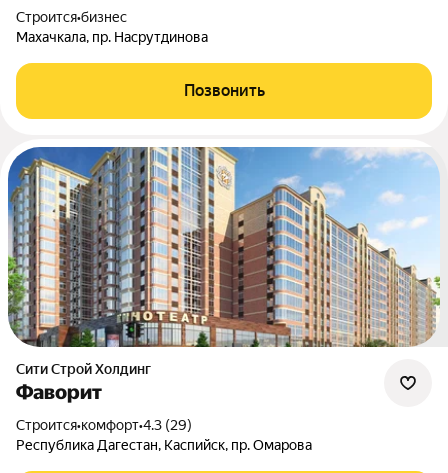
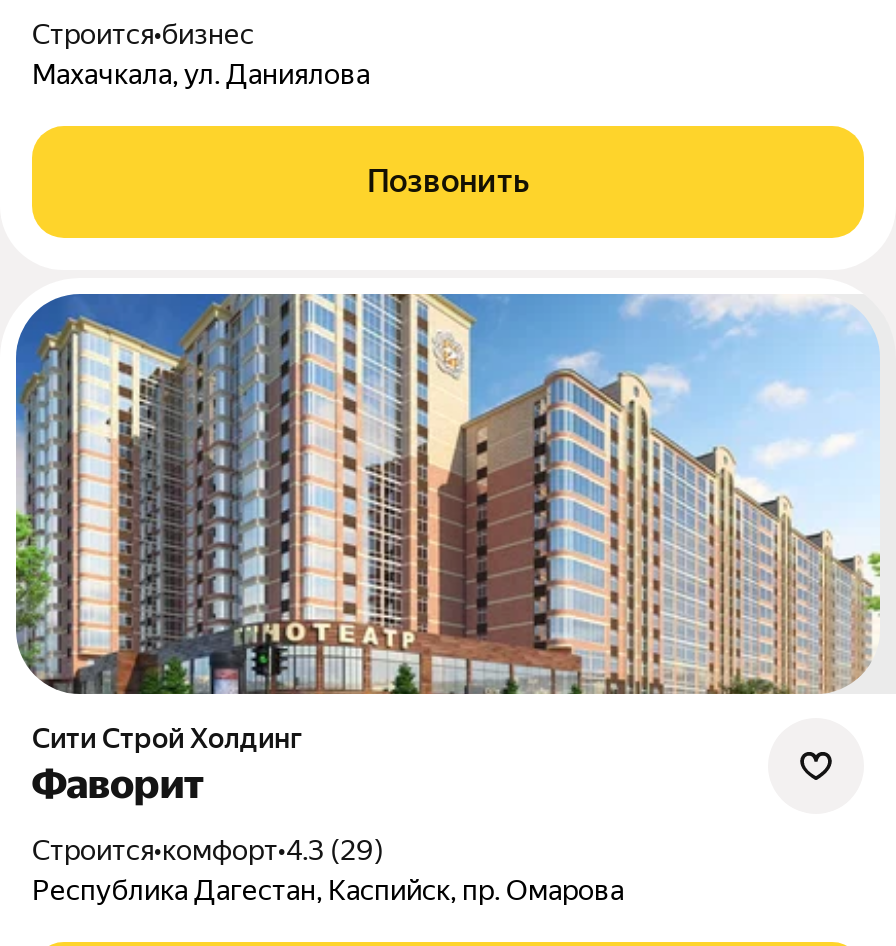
[16,29,208,45] Махачкала, пр. Насрутдинова -> [32,58,370,90] Махачкала, ул. Даниялова

